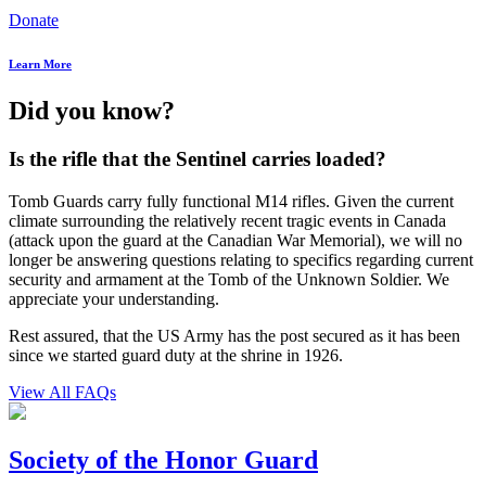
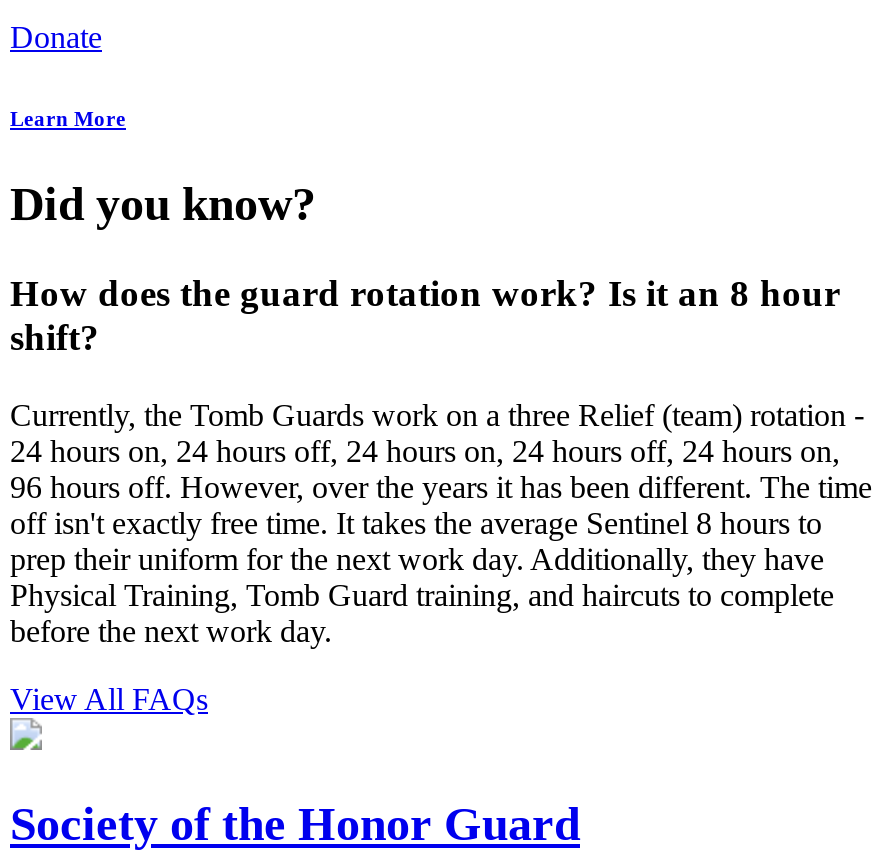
[9,148,473,365] Is the rifle that the Sentinel carries loaded? | Tomb Guards carry fully functional M14 rifles. Given the current | climate surrounding the relatively recent tragic events in Canada | (attack upon the guard at the Canadian War Memorial), we will no | longer be answering questions relating to specifics regarding current | security and armament at the Tomb of the Unknown Soldier. We | appreciate your understanding. | Rest assured, that the US Army has the post secured as it has been | since we started guard duty at the shrine in 1926. -> [10,273,872,648] How does the guard rotation work? Is it an 8 hour | shift? | Currently, the Tomb Guards work on a three Relief (team) rotation - | 24 hours on, 24 hours off, 24 hours on, 24 hours off, 24 hours on, | 96 hours off. However, over the years it has been different. The time | off isn't exactly free time. It takes the average Sentinel 8 hours to | prep their uniform for the next work day. Additionally, they have | Physical Training, Tomb Guard training, and haircuts to complete | before the next work day.

